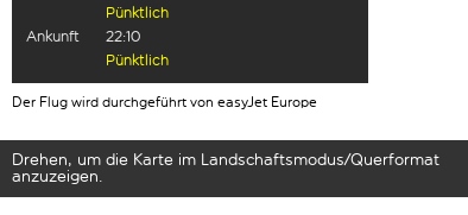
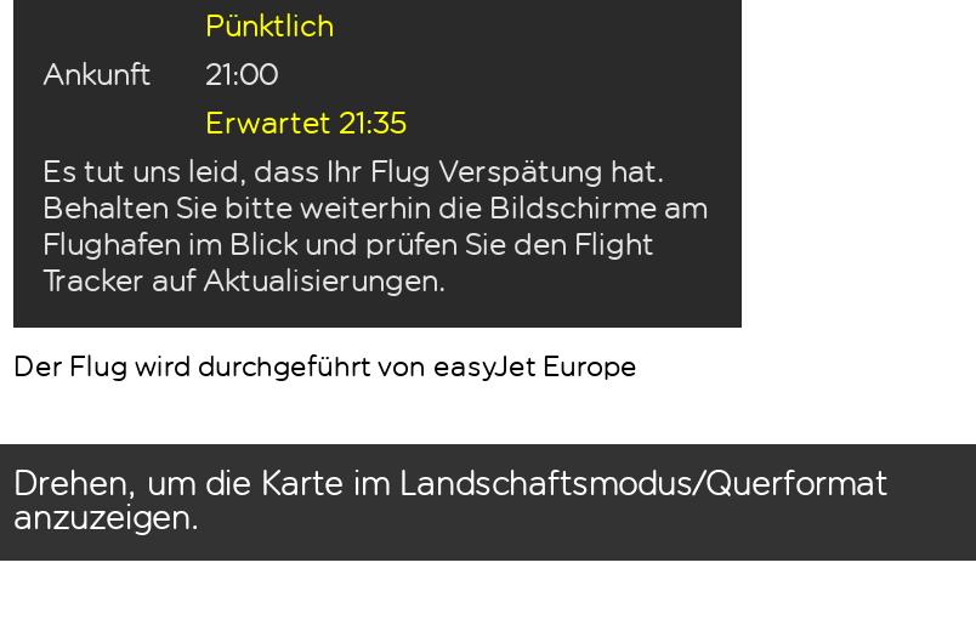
[106,27,169,69] 22:10 | Pünktlich -> [42,56,708,299] 21:00 | Erwartet 21:35 | Es tut uns leid, dass Ihr Flug Verspätung hat. | Behalten Sie bitte weiterhin die Bildschirme am | Flughafen im Blick und prüfen Sie den Flight | Tracker auf Aktualisierungen.

